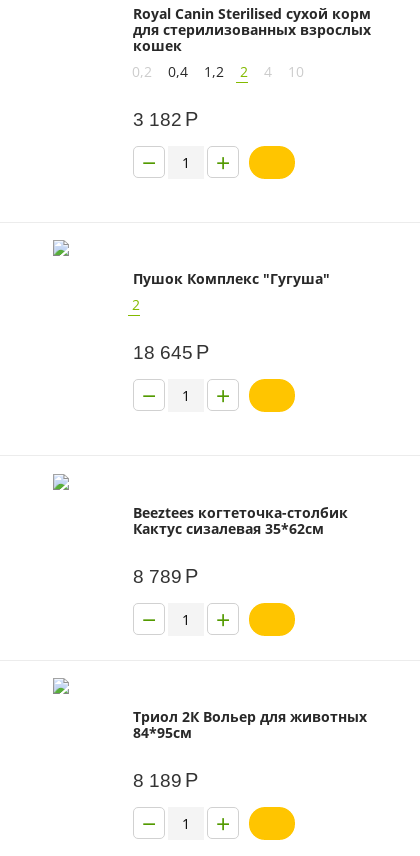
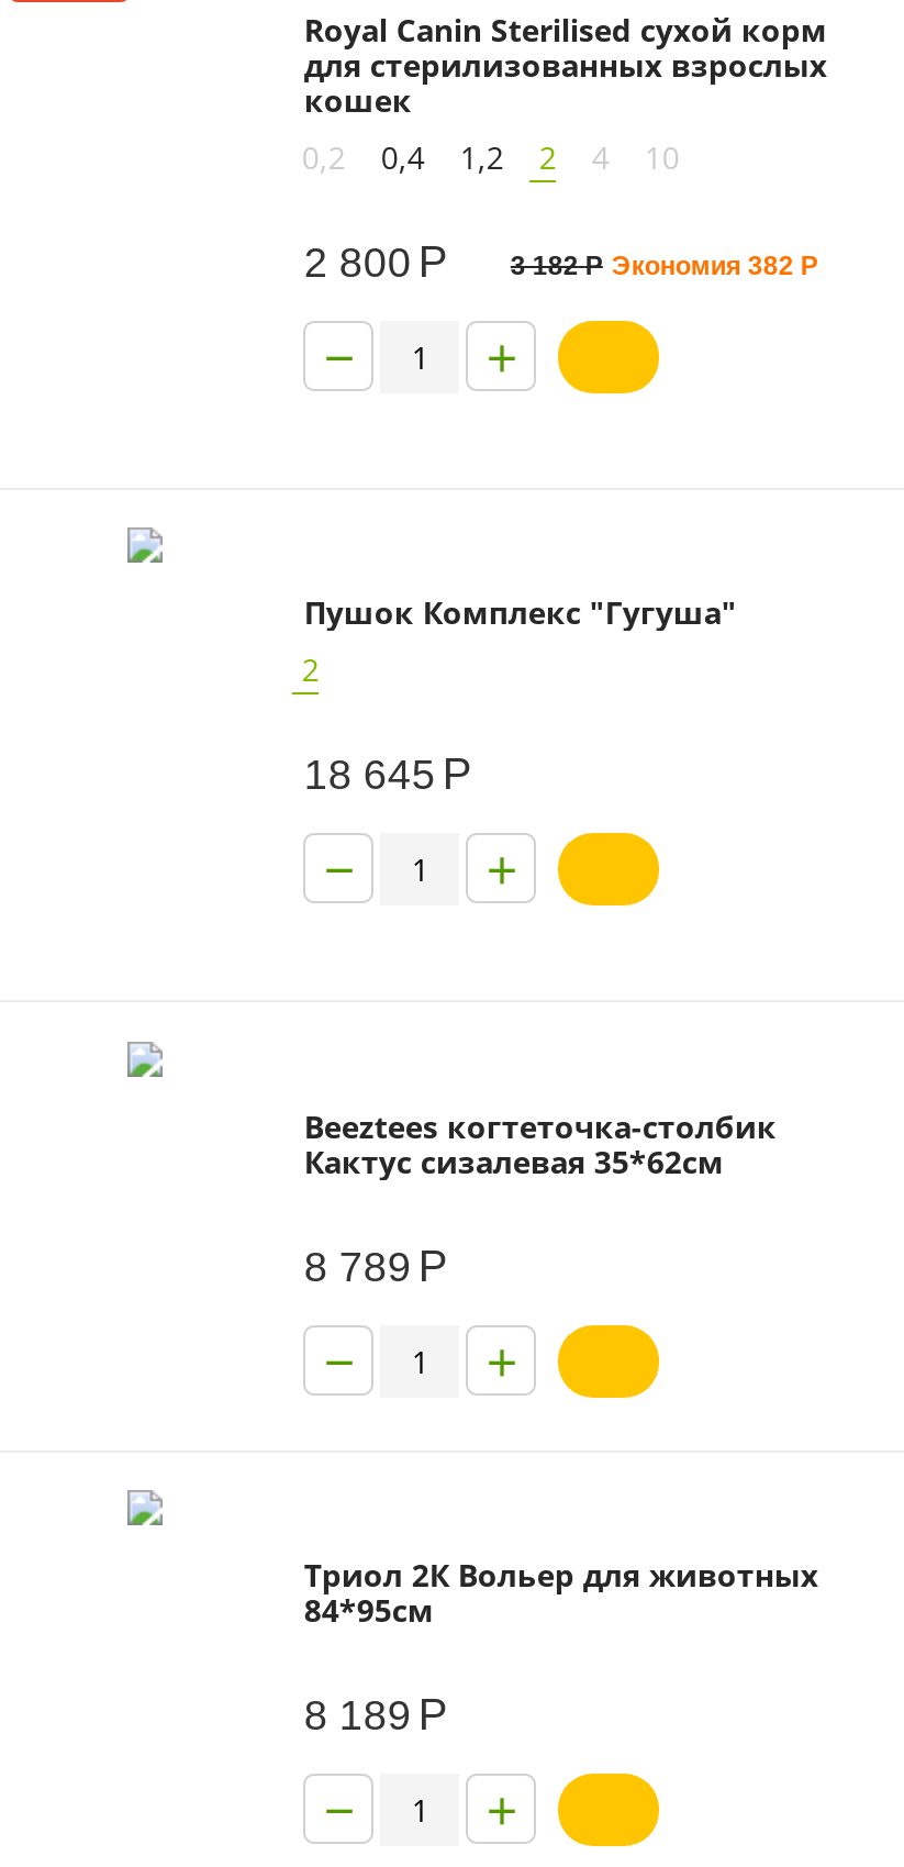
[133,108,198,130] 3 182 Р -> [304,237,818,286] 2 800 Р | 3 182 Р Экономия 382 Р

